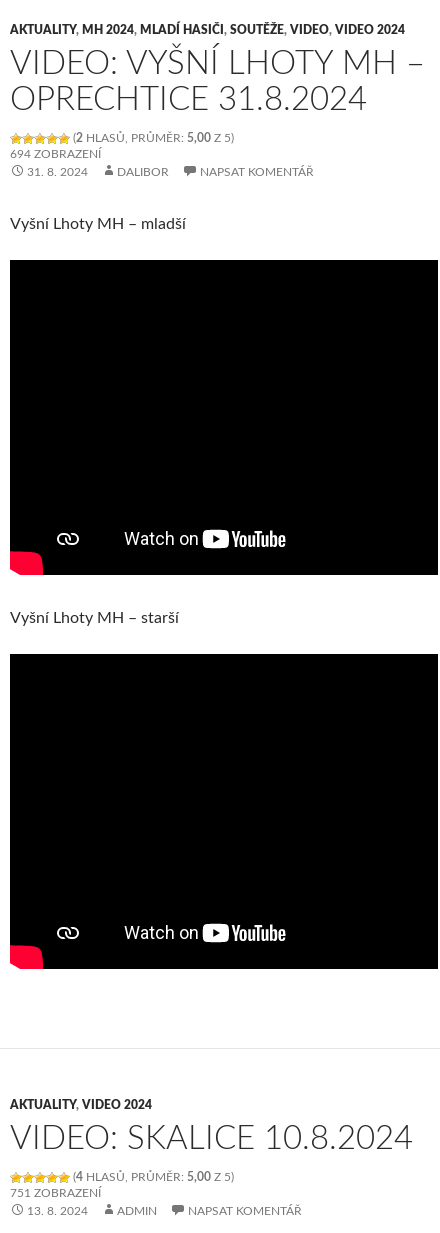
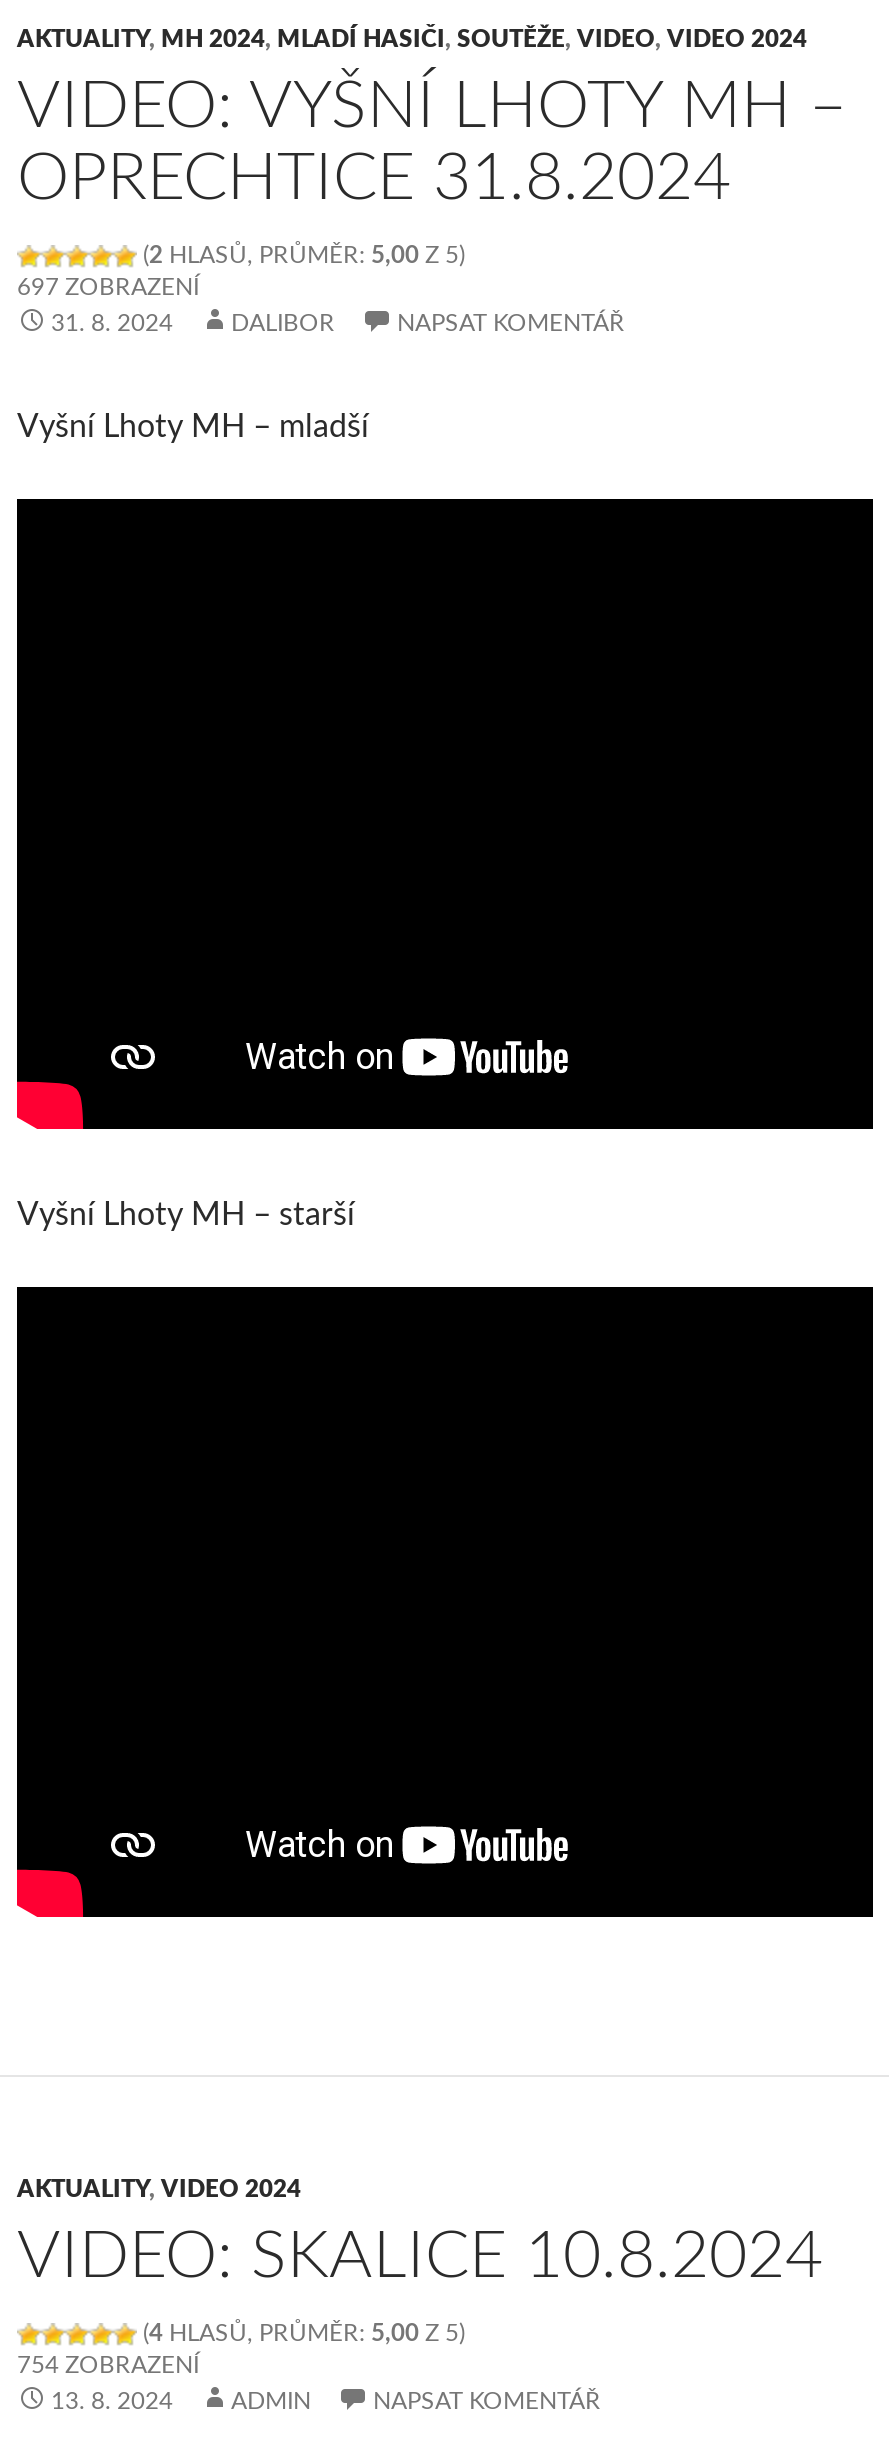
[10,148,101,160] 694 ZOBRAZENÍ -> [17,275,199,299] 697 ZOBRAZENÍ
[10,1187,101,1199] 751 ZOBRAZENÍ -> [17,2353,199,2377] 754 ZOBRAZENÍ

